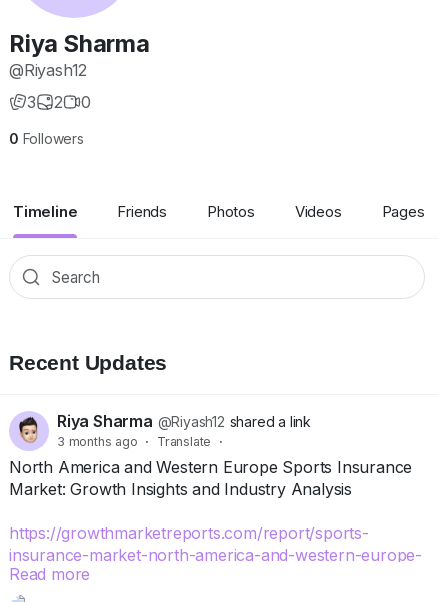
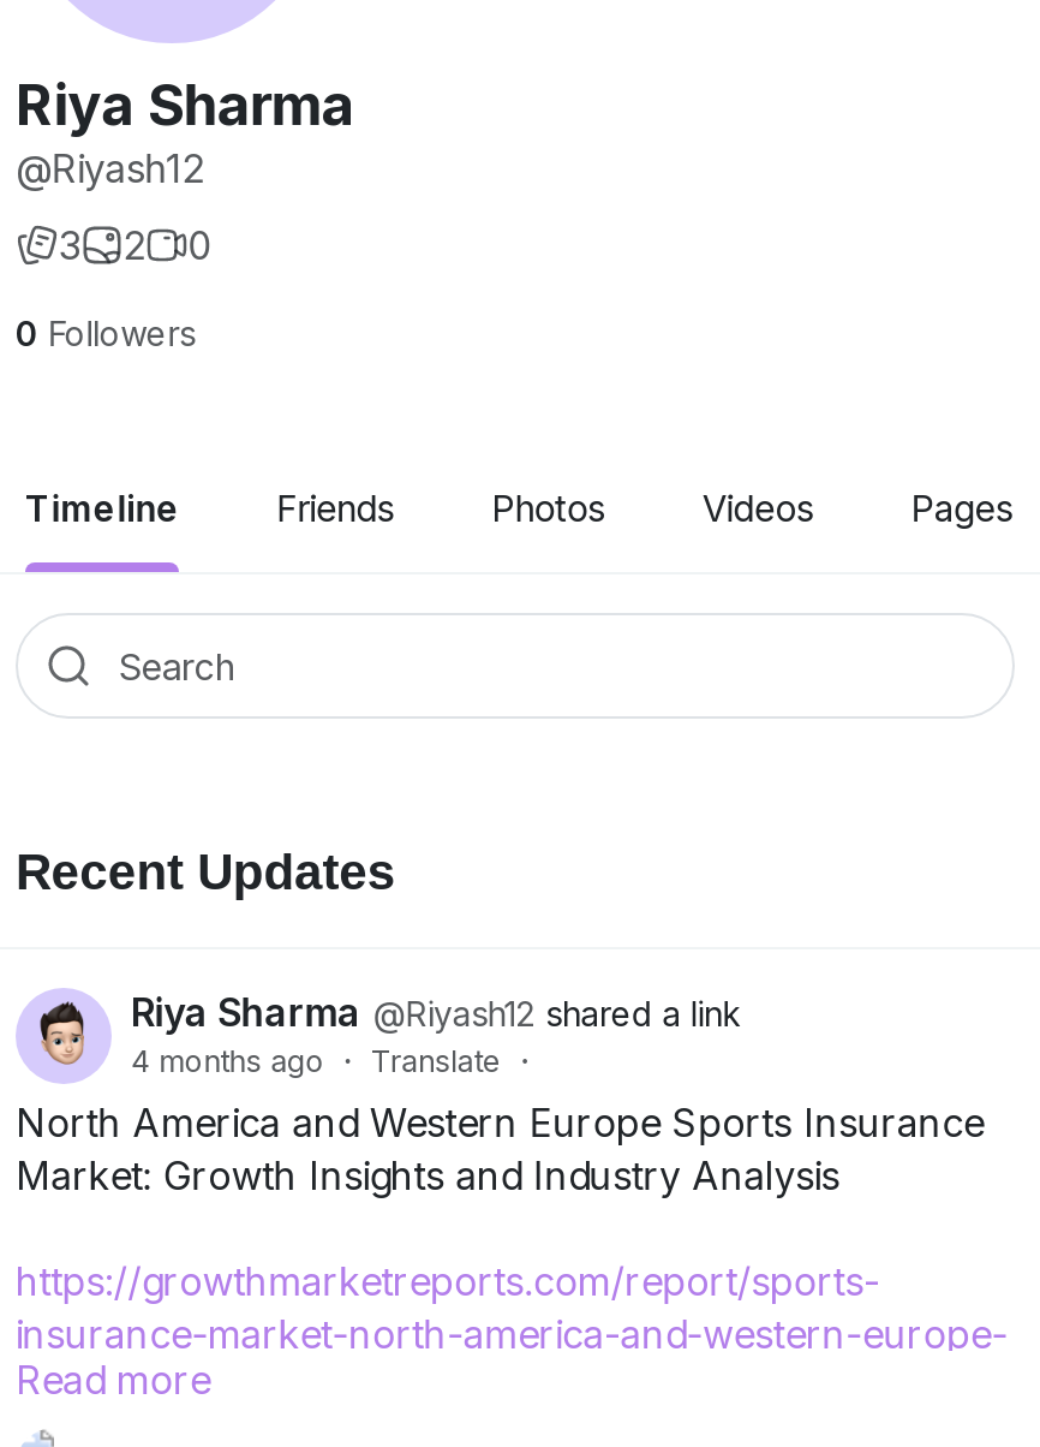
[57,434,223,449] 3 months ago · Translate · -> [131,1043,529,1079] 4 months ago · Translate ·

